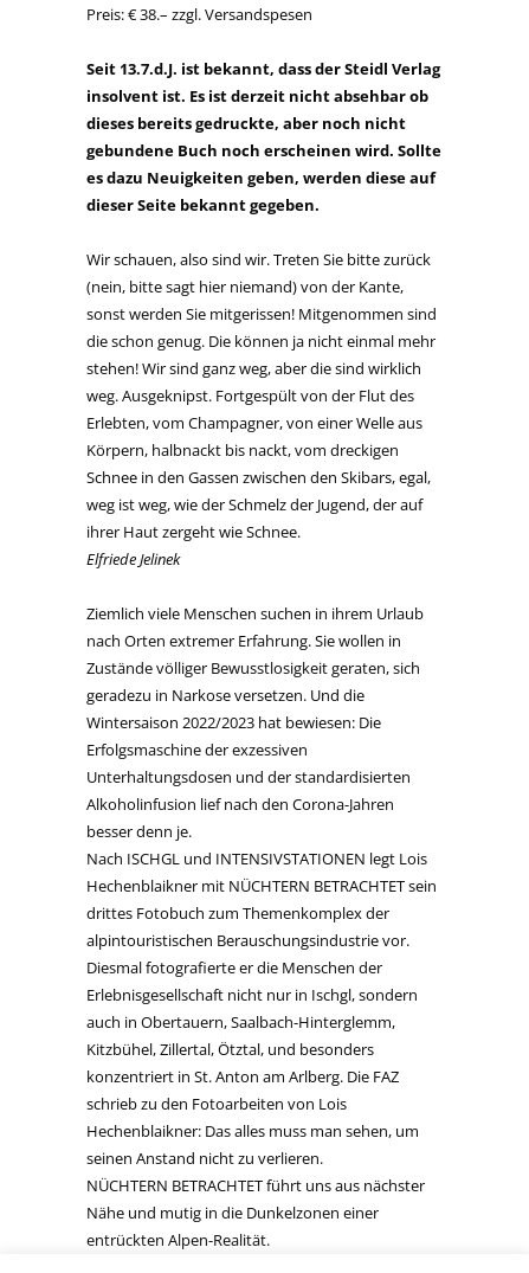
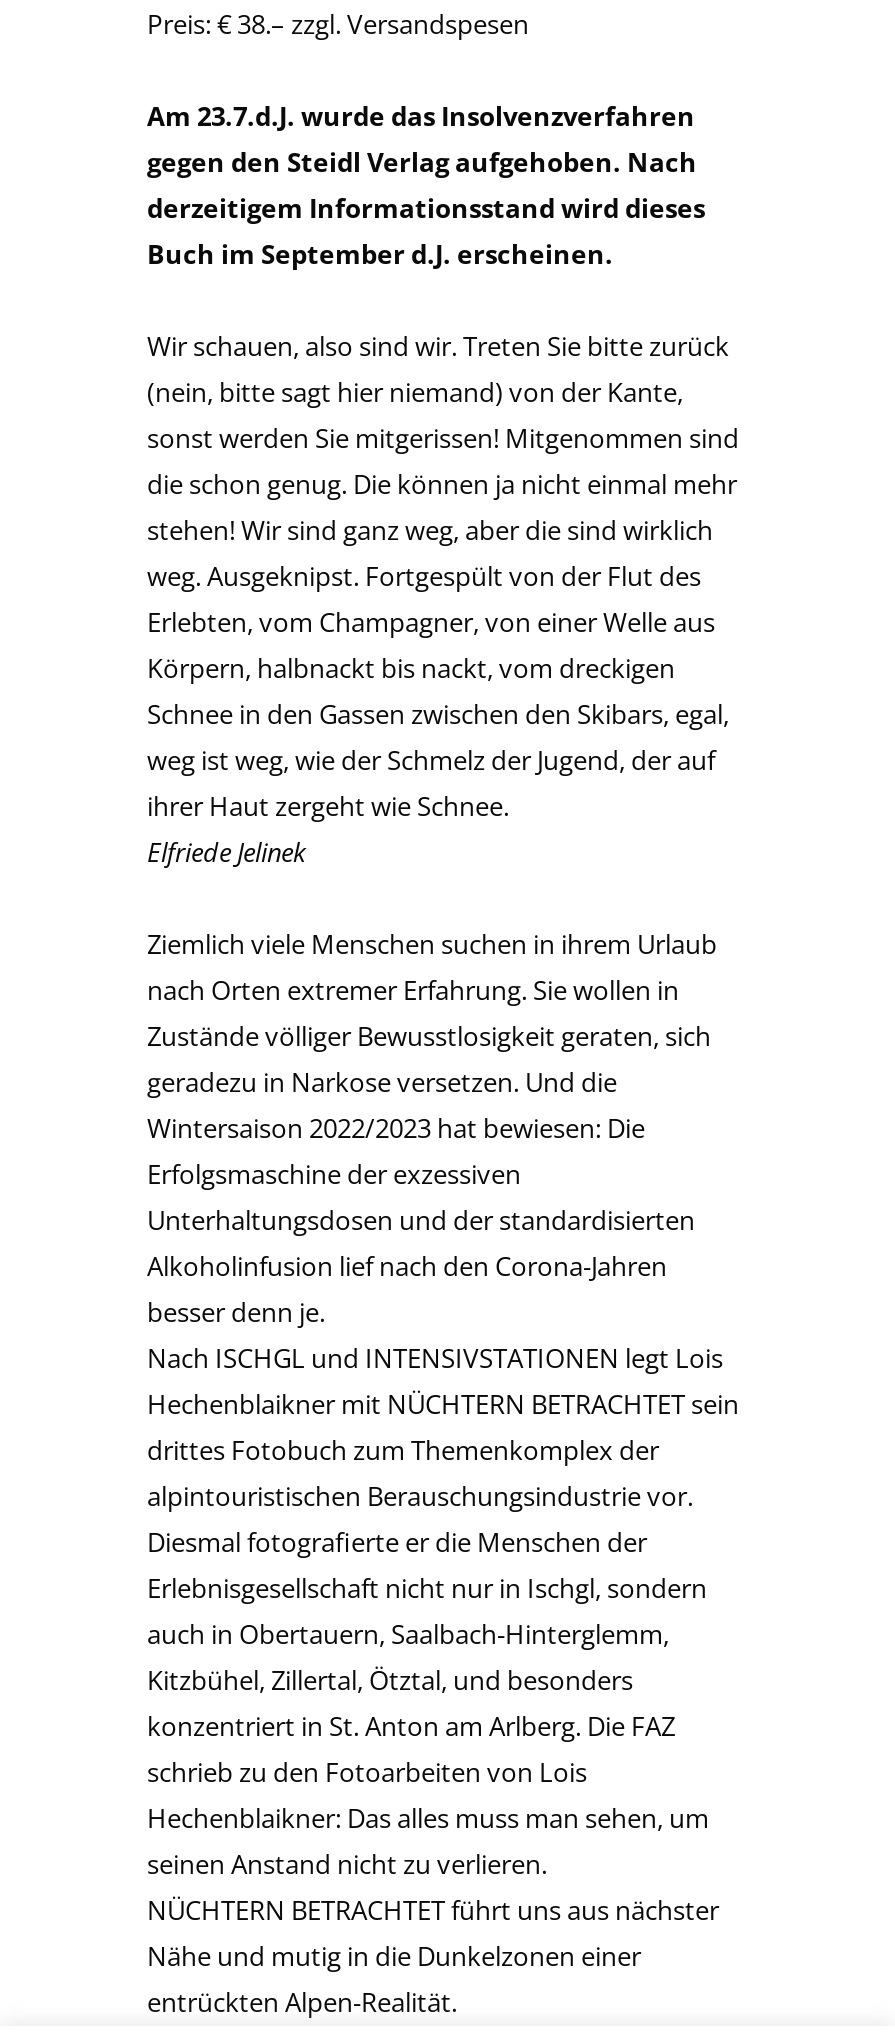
[86,58,441,216] Seit 13.7.d.J. ist bekannt, dass der Steidl Verlag | insolvent ist. Es ist derzeit nicht absehbar ob | dieses bereits gedruckte, aber noch nicht | gebundene Buch noch erscheinen wird. Sollte | es dazu Neuigkeiten geben, werden diese auf | dieser Seite bekannt gegeben. -> [147,99,705,273] Am 23.7.d.J. wurde das Insolvenzverfahren | gegen den Steidl Verlag aufgehoben. Nach | derzeitigem Informationsstand wird dieses | Buch im September d.J. erscheinen.

